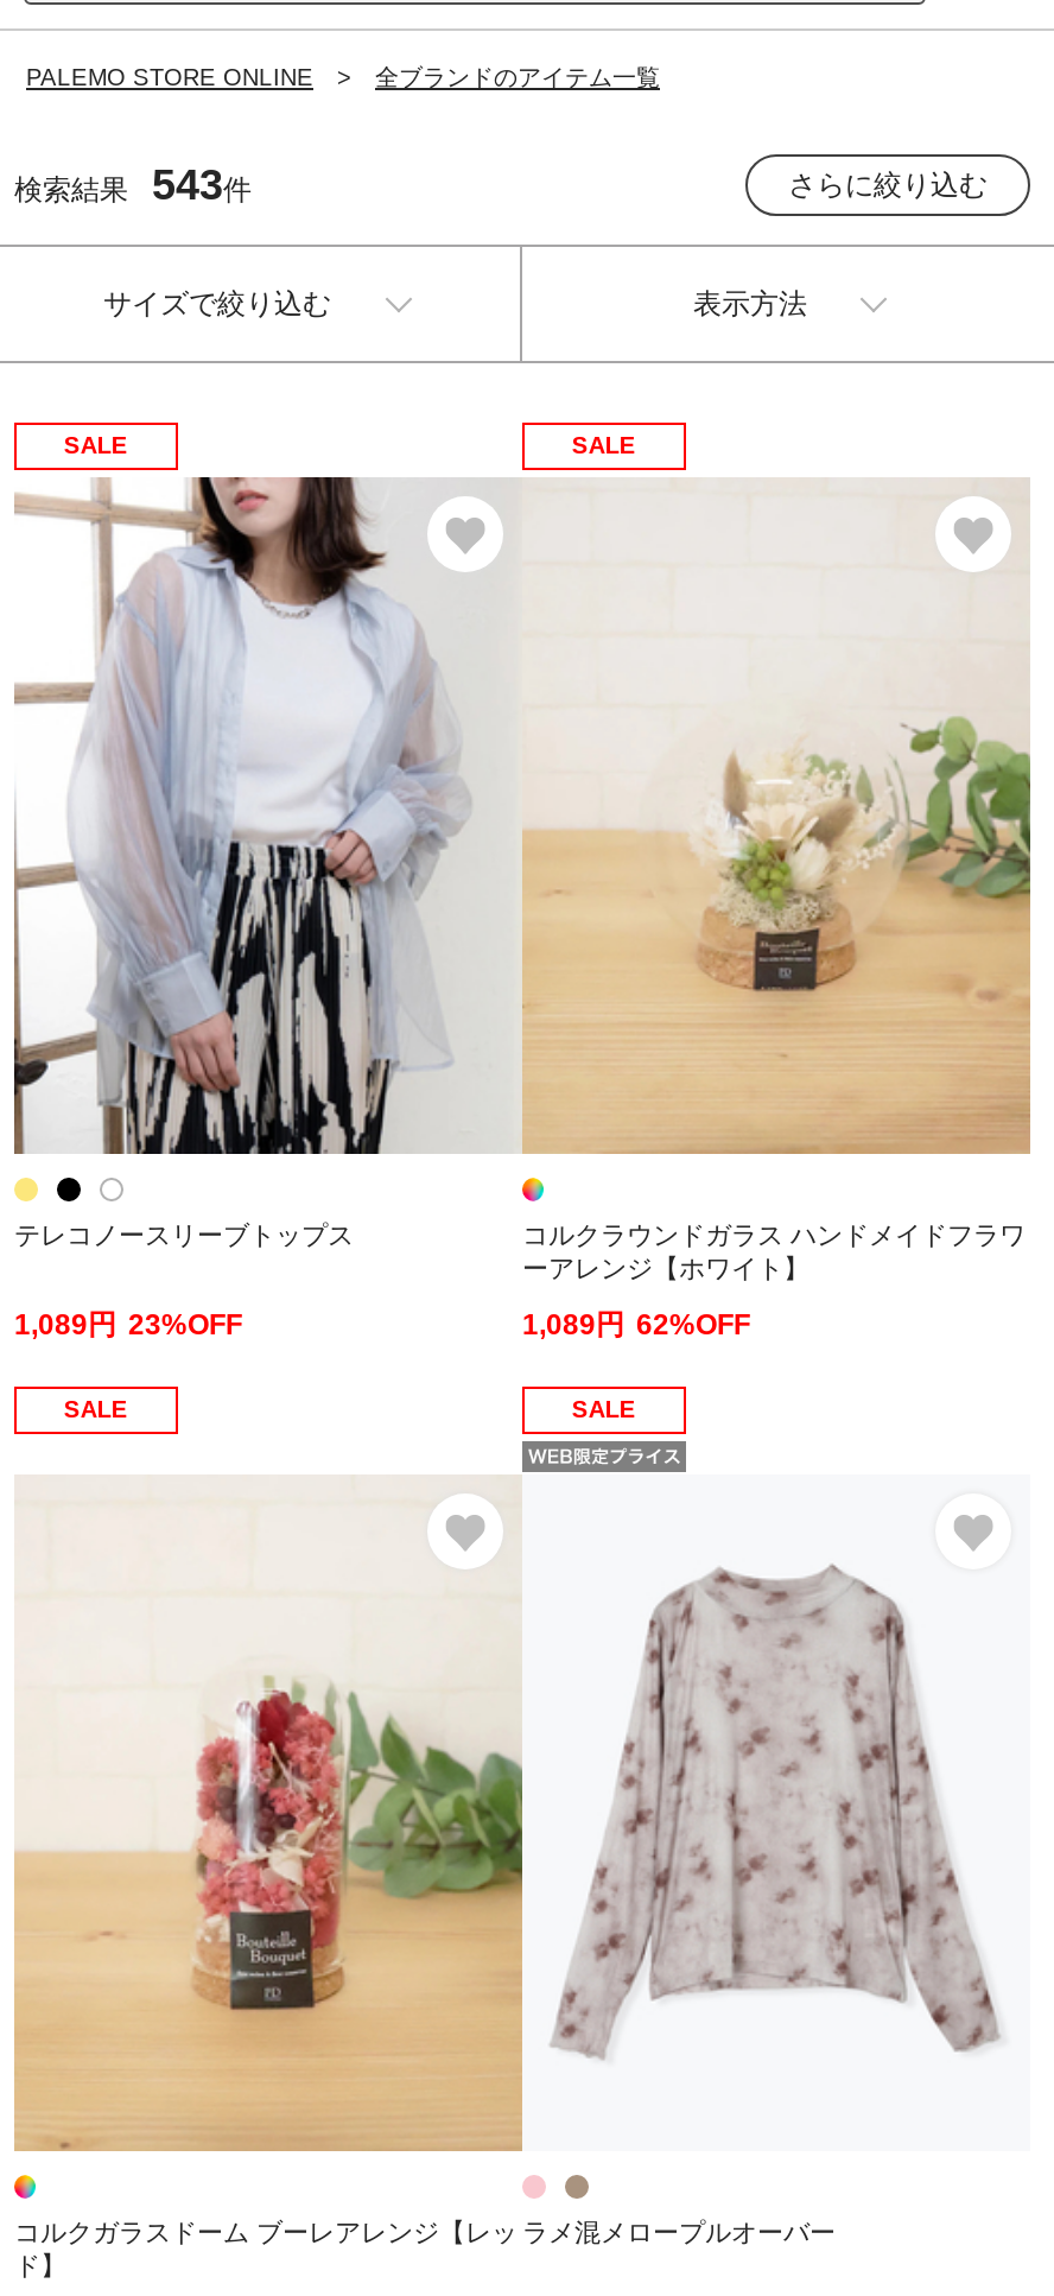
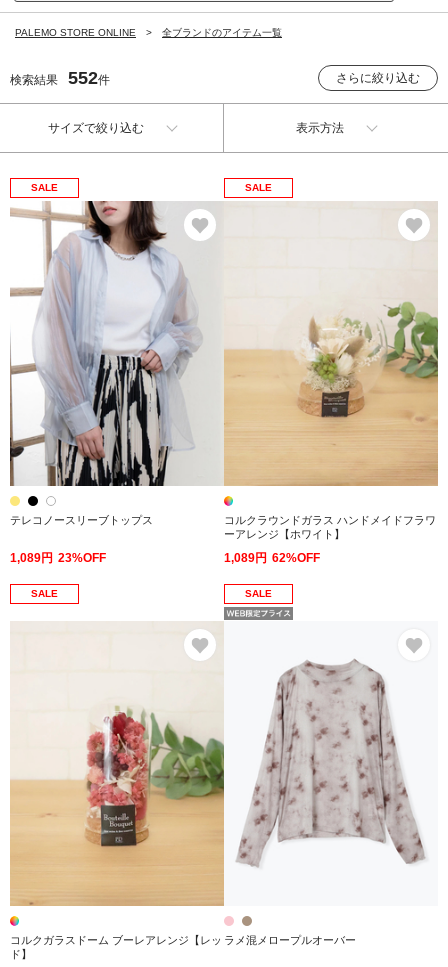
[14,161,252,209] 検索結果 543件 -> [10,68,110,88] 検索結果 552件

